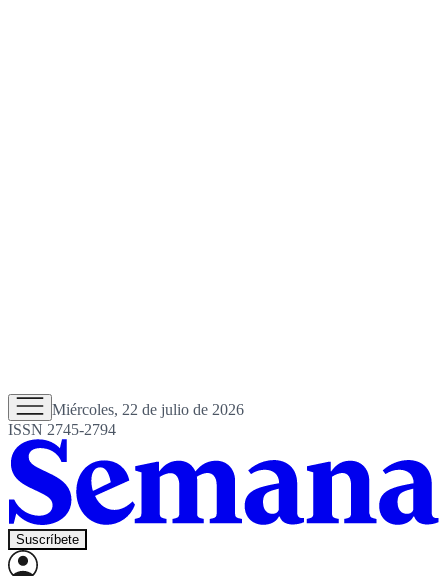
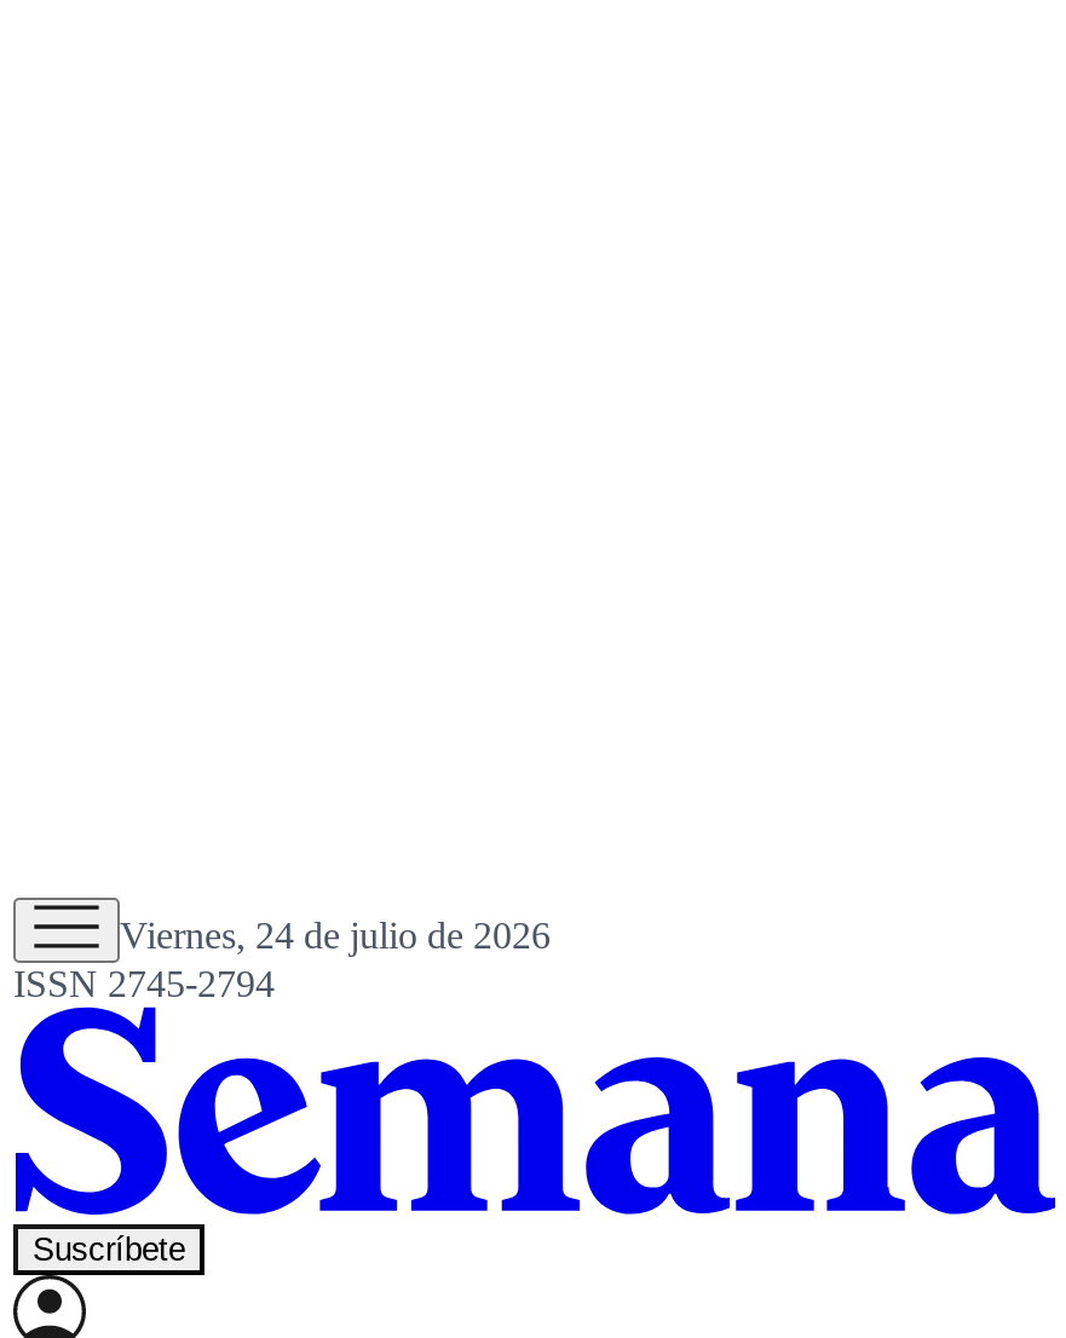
[52,401,244,418] Miércoles, 22 de julio de 2026 -> [120,915,551,956] Viernes, 24 de julio de 2026

